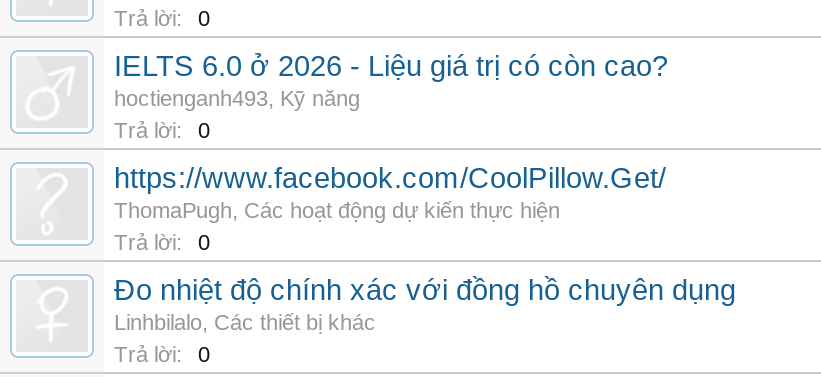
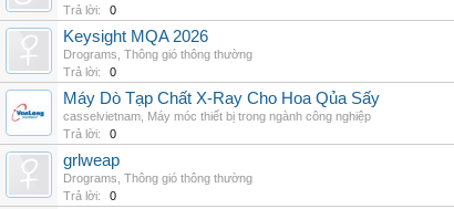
[114,50,668,110] IELTS 6.0 ở 2026 - Liệu giá trị có còn cao? | hoctienganh493, Kỹ năng -> [63,28,252,61] Keysight MQA 2026 | Drograms, Thông gió thông thường
none -> [9,93,48,133] [image]
[114,162,666,222] https://www.facebook.com/CoolPillow.Get/ | ThomaPugh, Các hoạt động dự kiến thực hiện -> [63,90,380,123] Máy Dò Tạp Chất X-Ray Cho Hoa Qủa Sấy | casselvietnam, Máy móc thiết bị trong ngành công nghiệp
[114,274,736,334] Đo nhiệt độ chính xác với đồng hồ chuyên dụng | Linhbilalo, Các thiết bị khác -> [63,151,252,185] grlweap | Drograms, Thông gió thông thường

